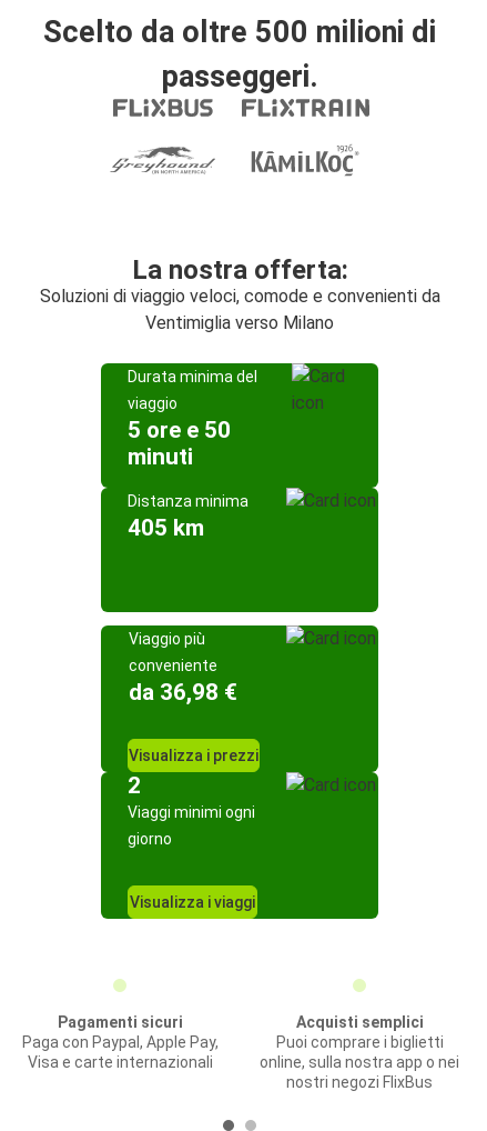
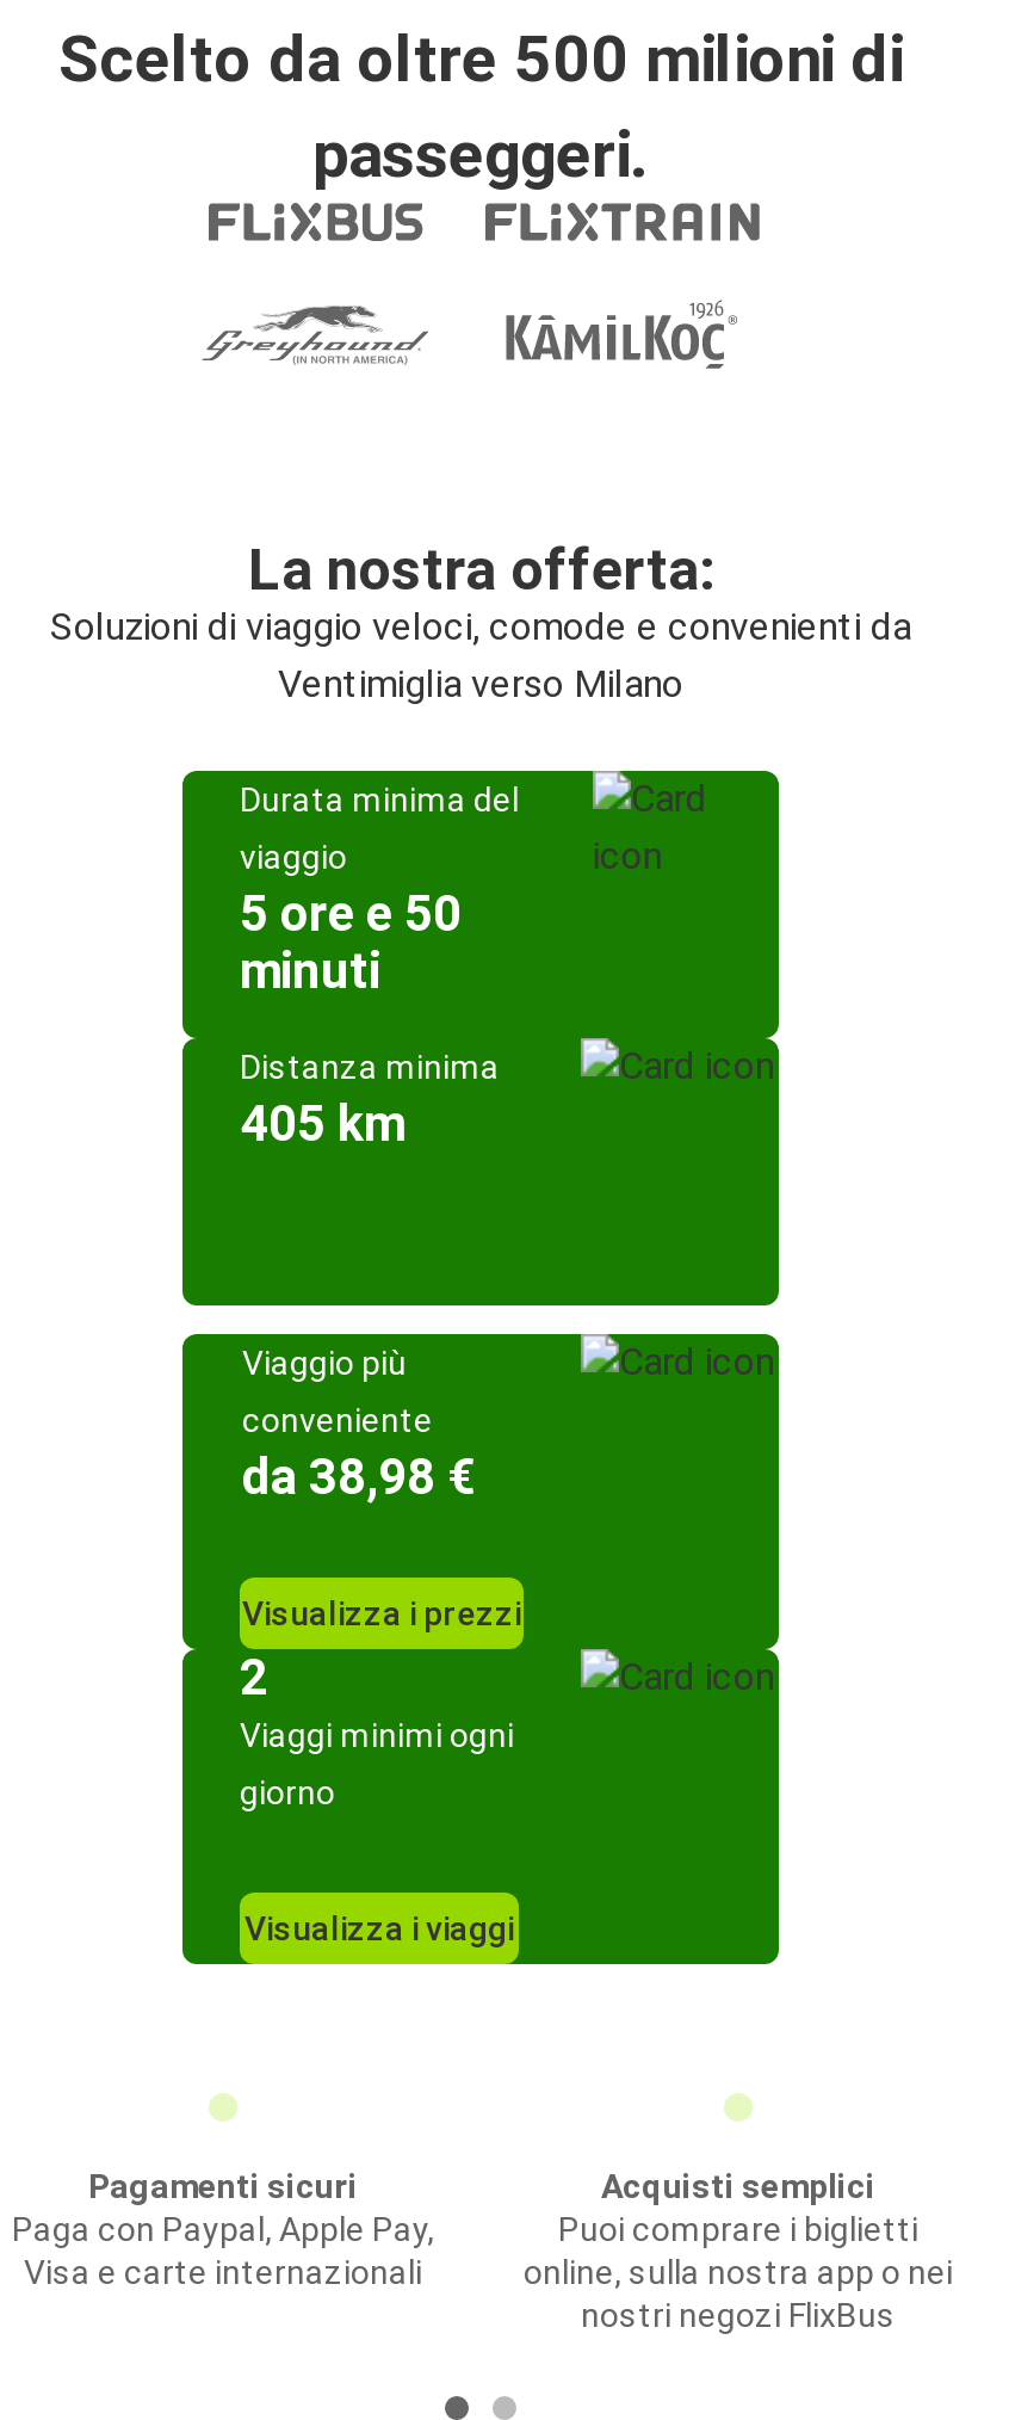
[129,679,237,705] da 36,98 € -> [242,1449,476,1506] da 38,98 €

